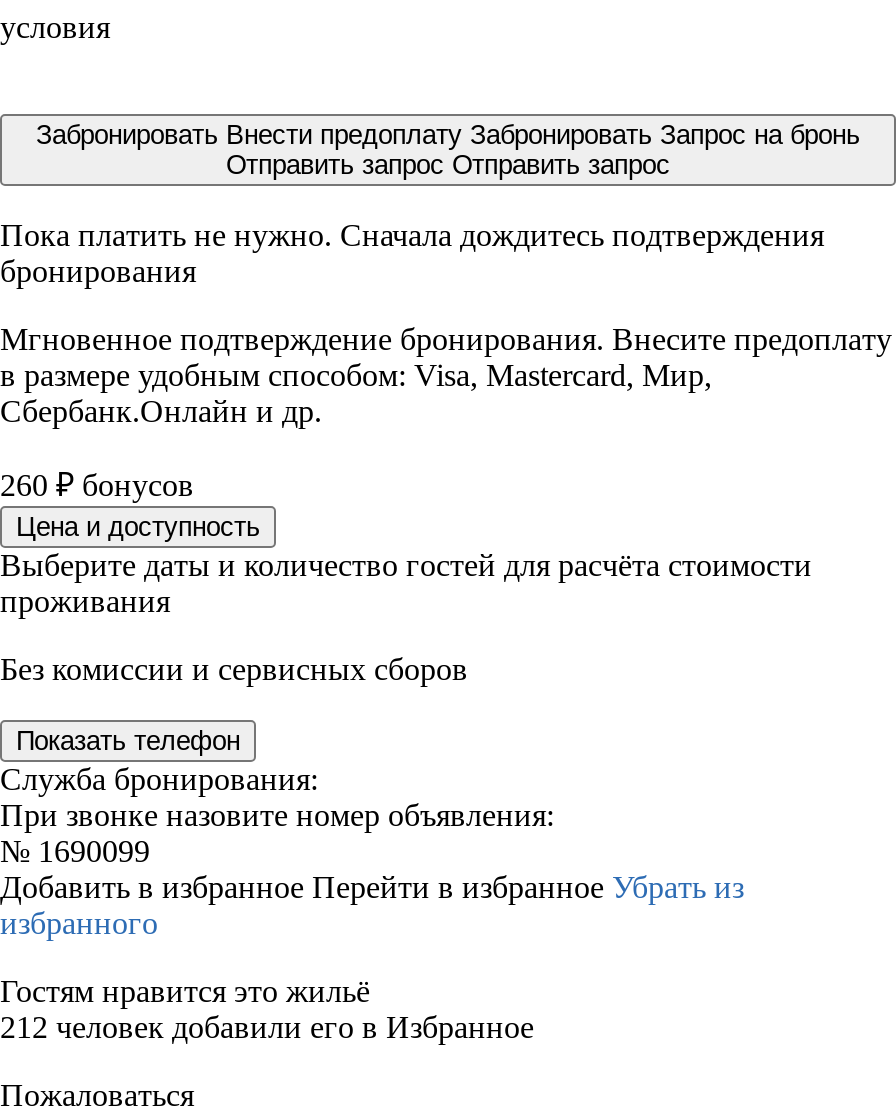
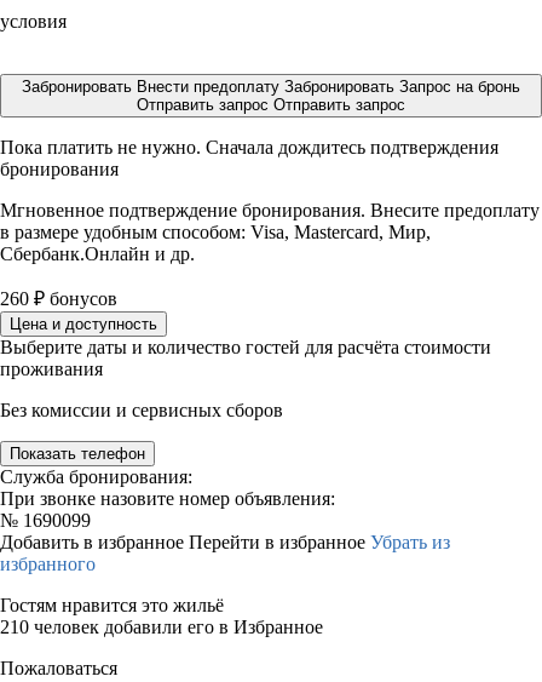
[0,1010,534,1044] 212 человек добавили его в Избранное -> [0,617,323,637] 210 человек добавили его в Избранное

